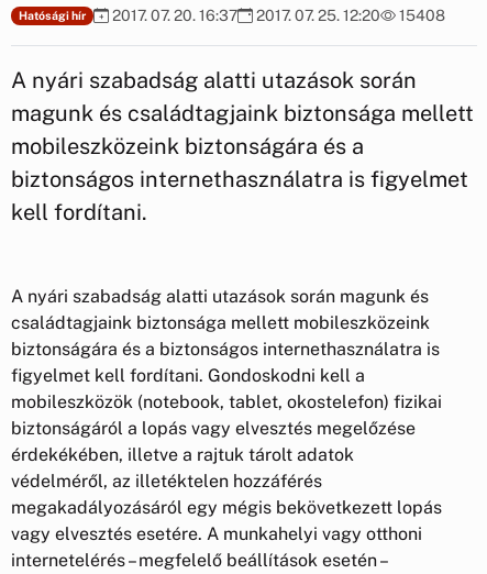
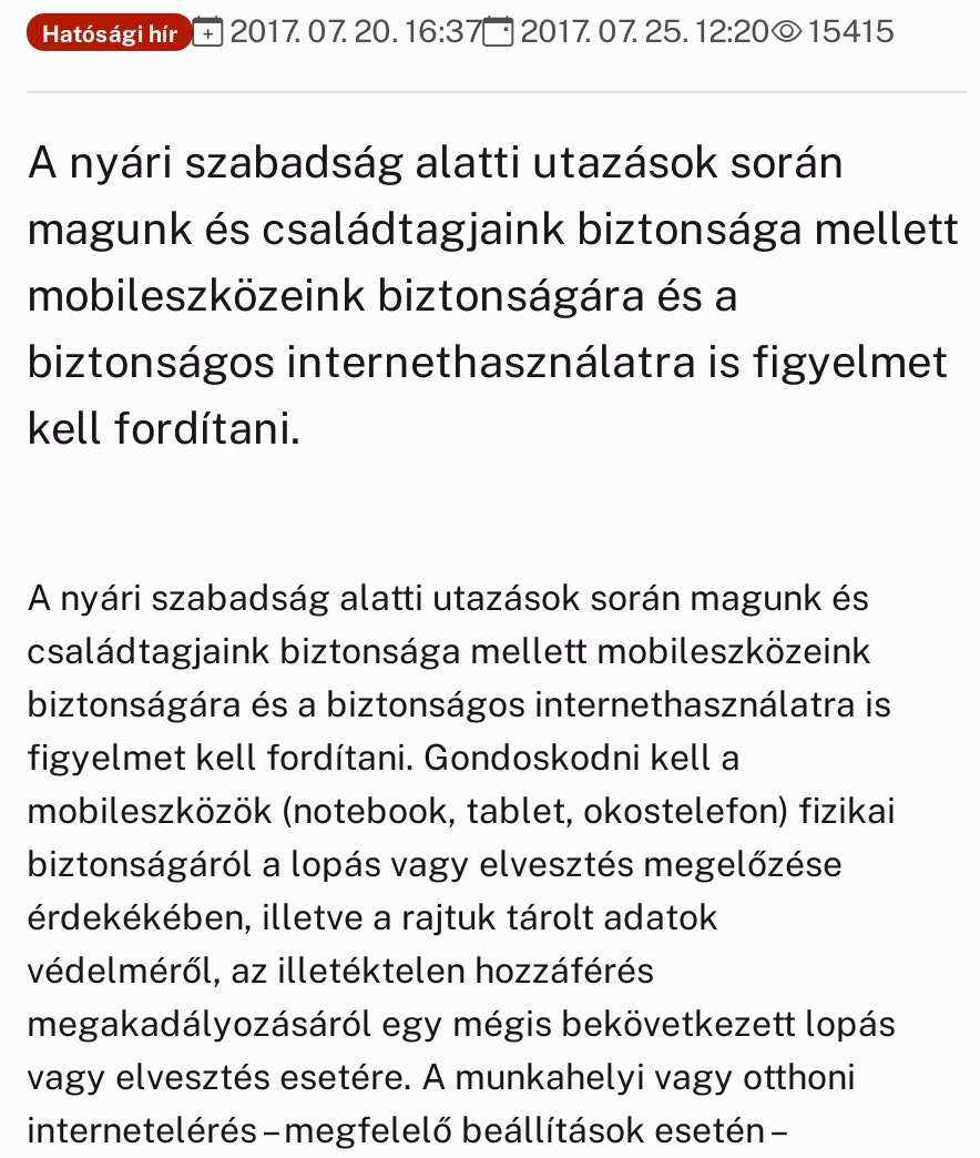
[18,6,445,24] Hatósági hír 2017. 07. 20. 16:37 2017. 07. 25. 12:20 15408 -> [42,13,895,48] Hatósági hír 2017. 07. 20. 16:37 2017. 07. 25. 12:20 15415

